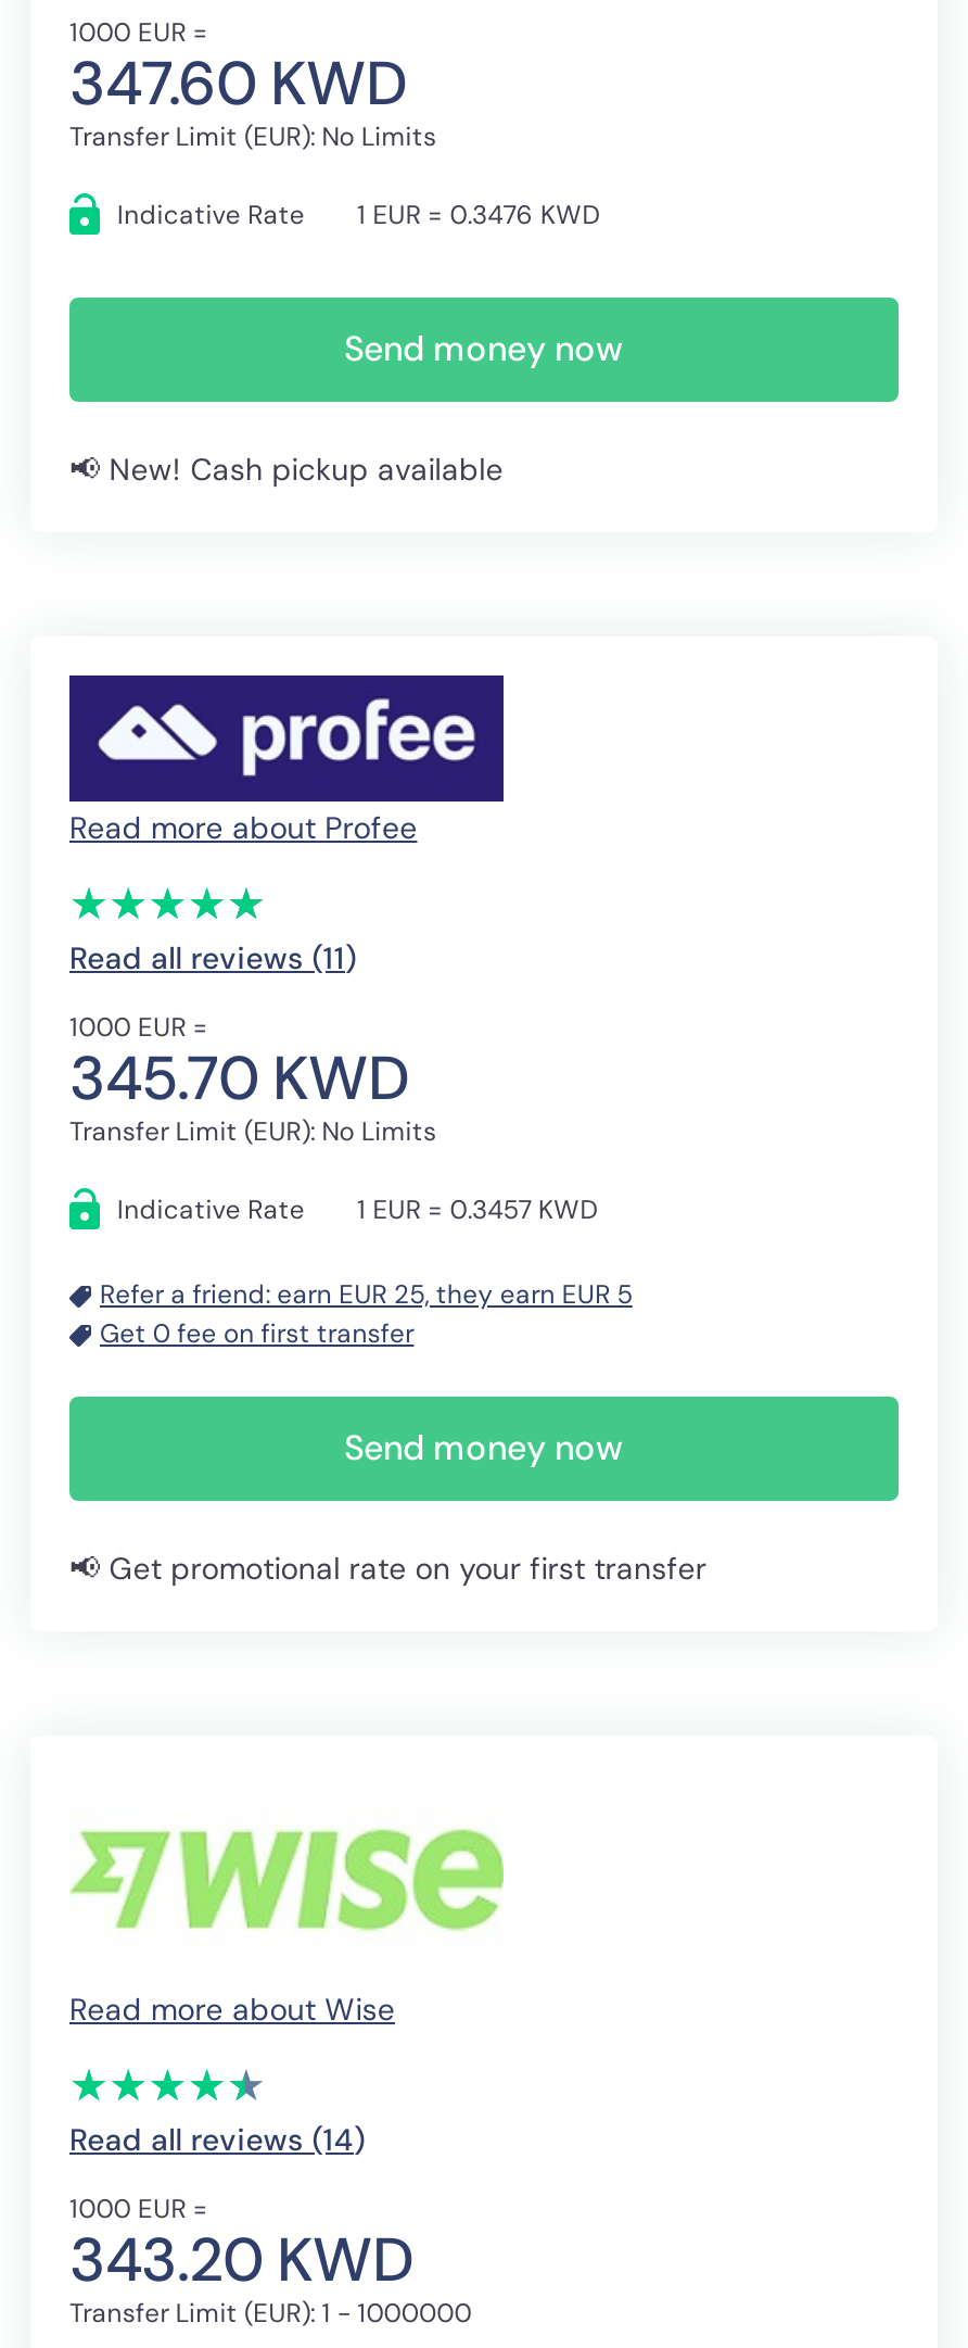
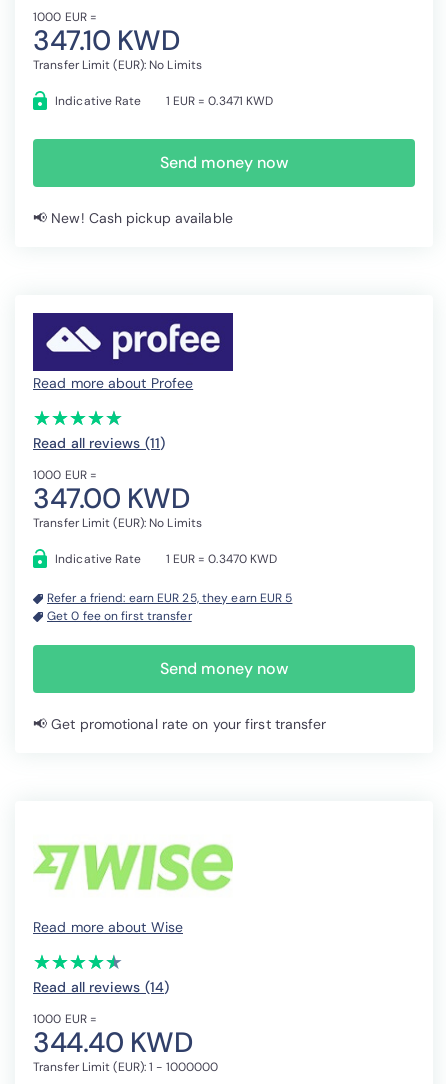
[69,43,406,124] 347.60 KWD -> [33,22,179,59] 347.10 KWD
[117,198,600,232] Indicative Rate 1 EUR = 0.3476 KWD -> [55,93,273,109] Indicative Rate 1 EUR = 0.3471 KWD
[69,1037,408,1118] 345.70 KWD -> [33,479,189,516] 347.00 KWD
[117,1191,598,1226] Indicative Rate 1 EUR = 0.3457 KWD -> [55,550,277,566] Indicative Rate 1 EUR = 0.3470 KWD
[69,2220,412,2300] 343.20 KWD -> [33,1024,192,1061] 344.40 KWD

